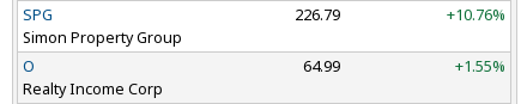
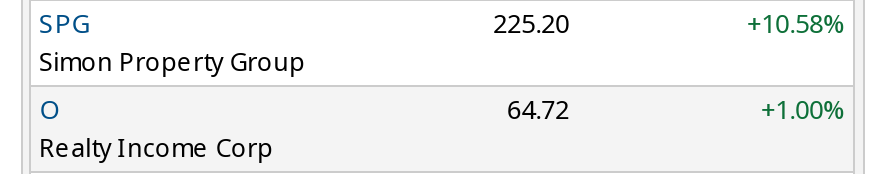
[295,4,340,25] 226.79 -> [493,6,569,42] 225.20
[447,4,506,25] +10.76% -> [747,6,845,42] +10.58%
[303,55,340,77] 64.99 -> [507,92,569,128] 64.72
[455,55,506,77] +1.55% -> [761,92,845,128] +1.00%

